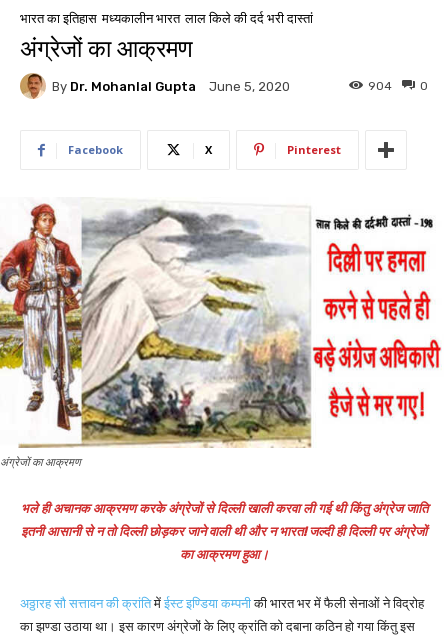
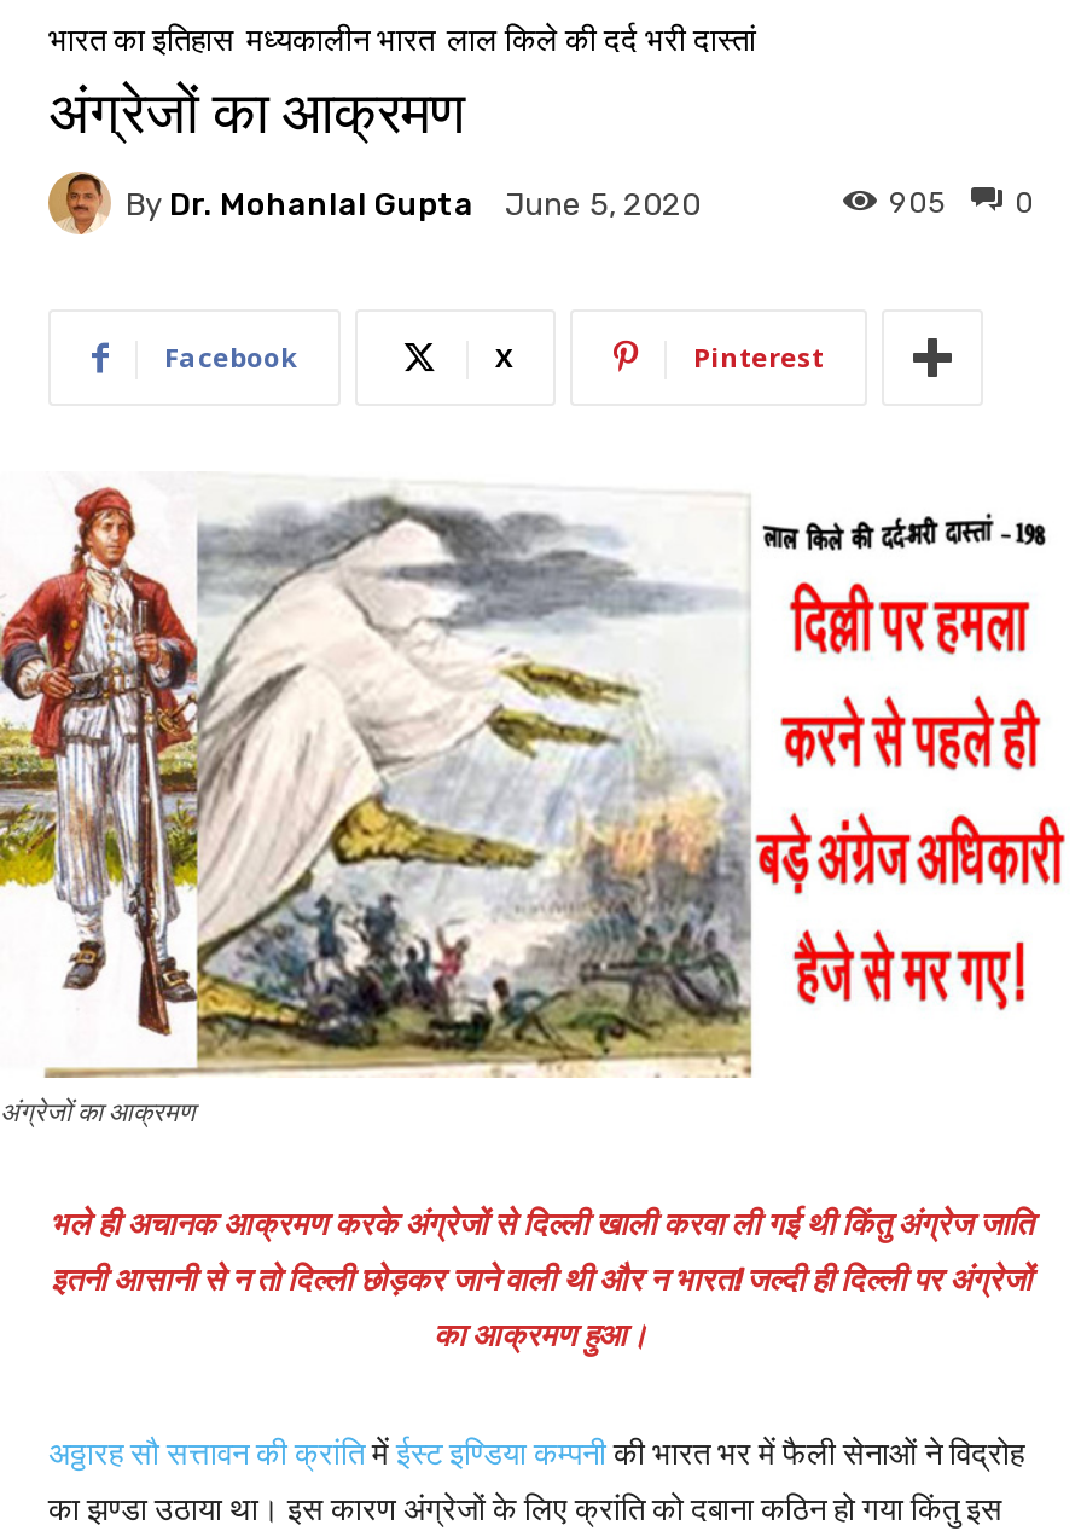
[368,79,428,93] 904 0 -> [889,186,1034,220] 905 0

